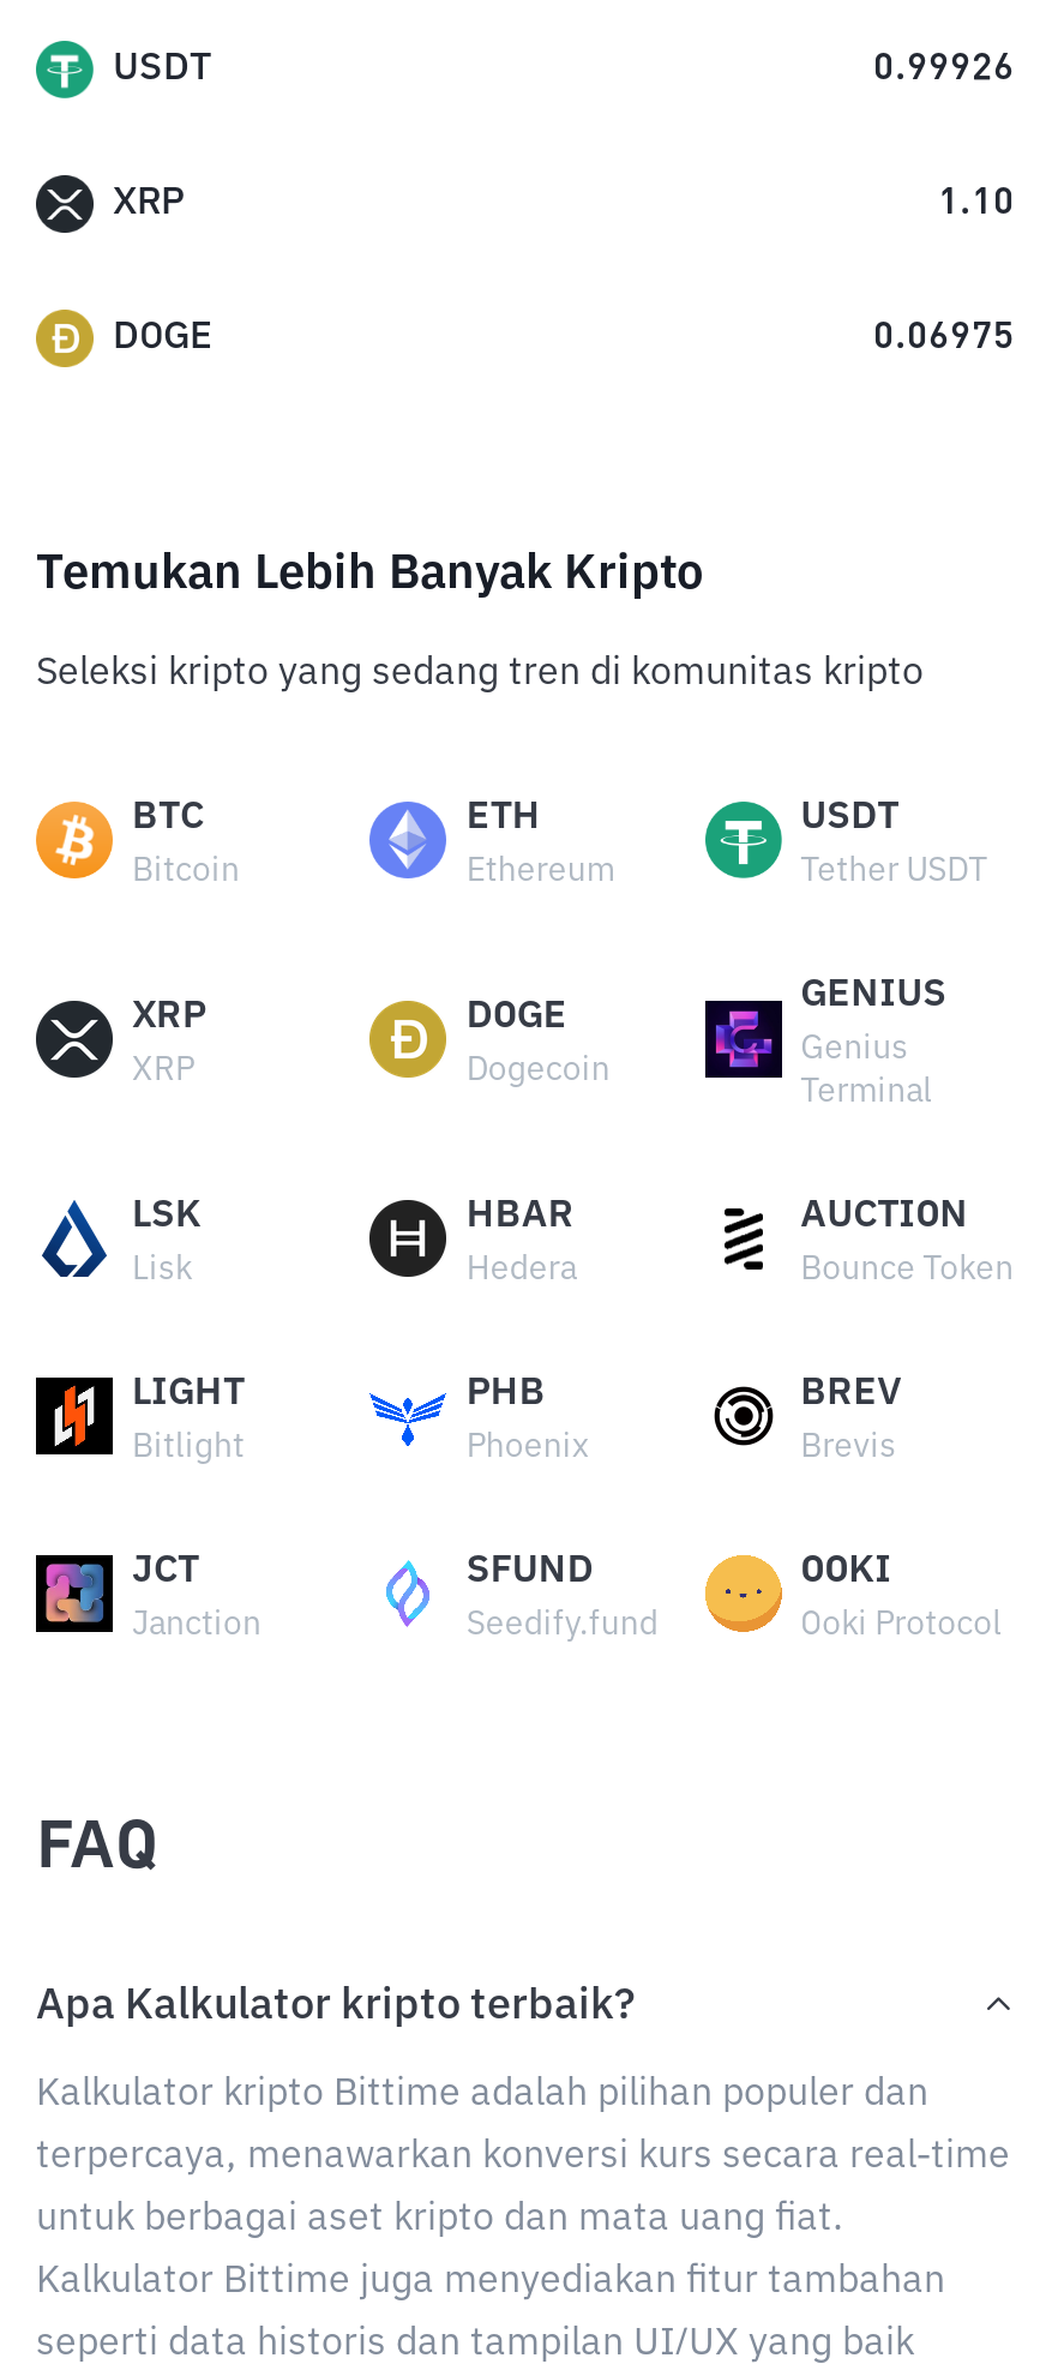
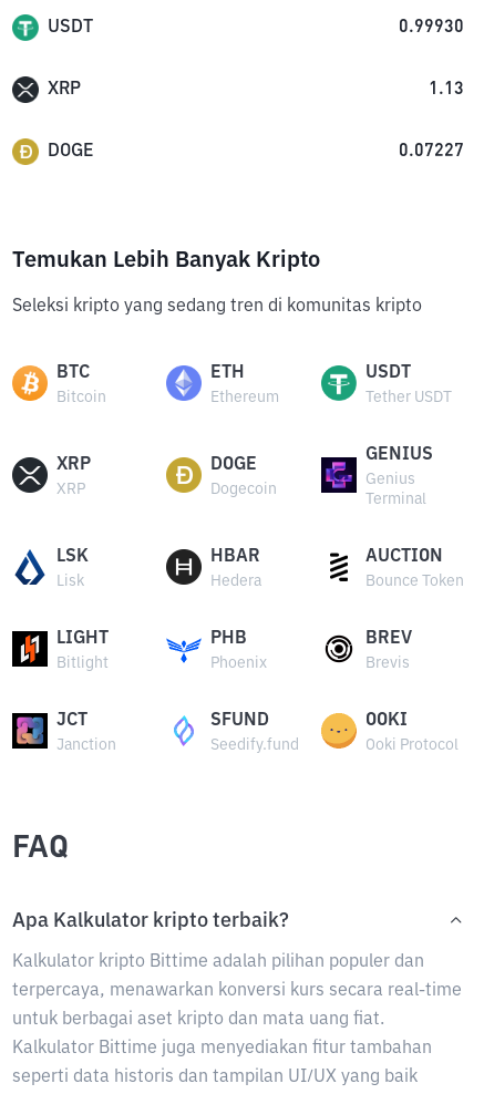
[873,50,1015,89] 0.99926 -> [399,19,464,37] 0.99930
[938,185,1015,223] 1.10 -> [429,81,464,99] 1.13
[873,319,1015,358] 0.06975 -> [399,143,464,161] 0.07227

